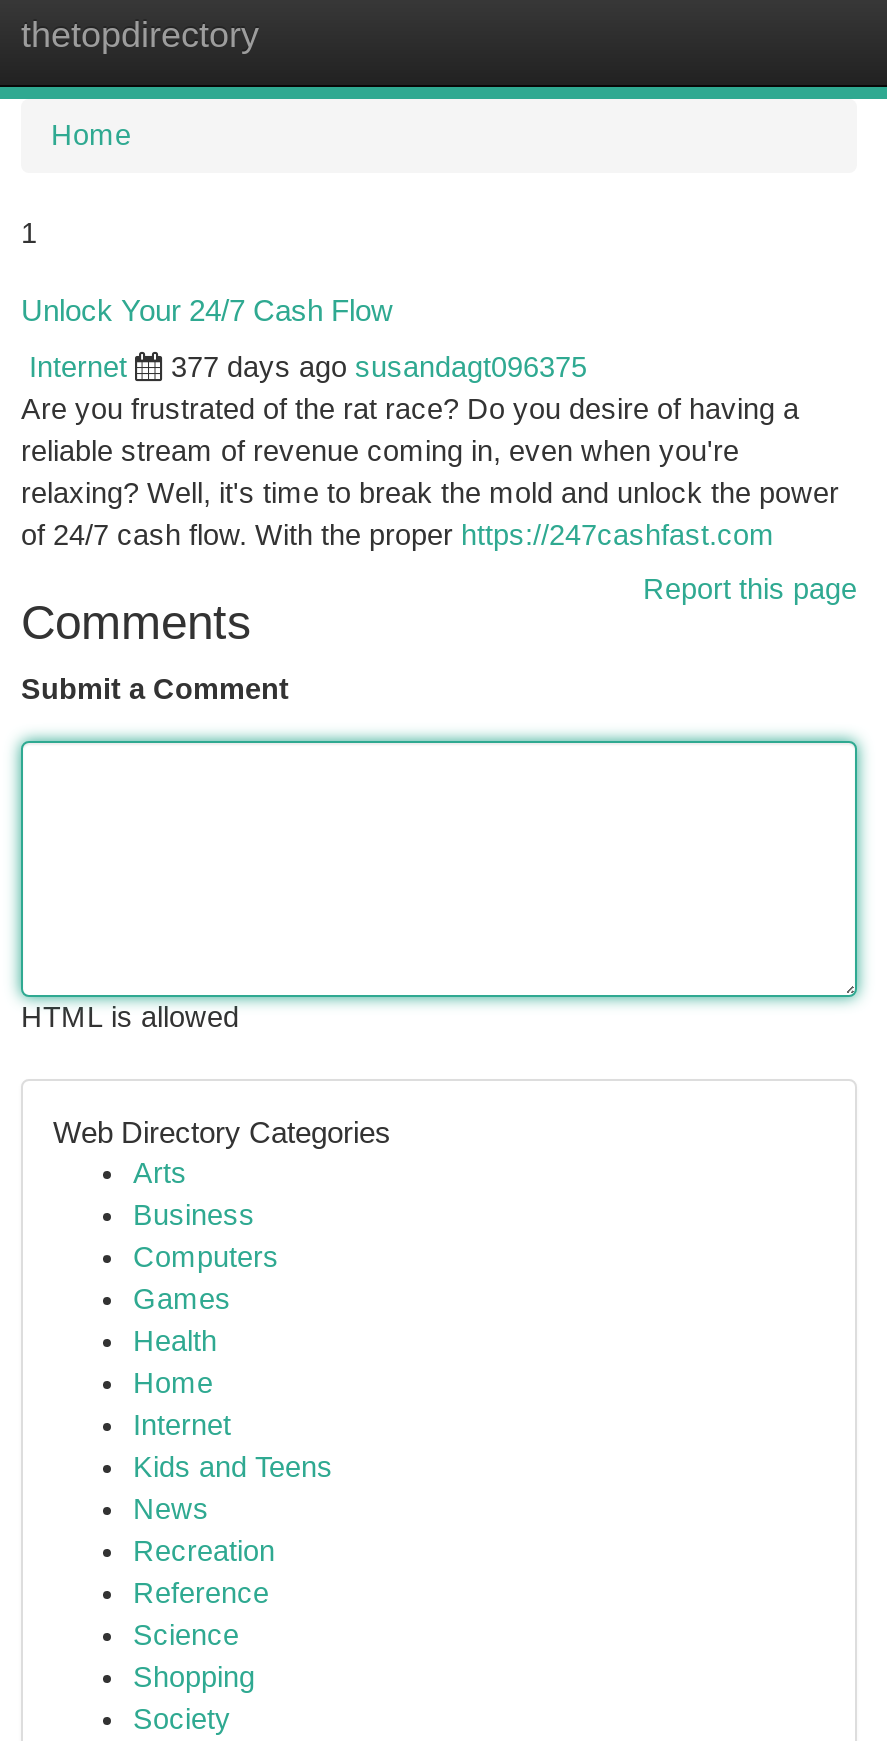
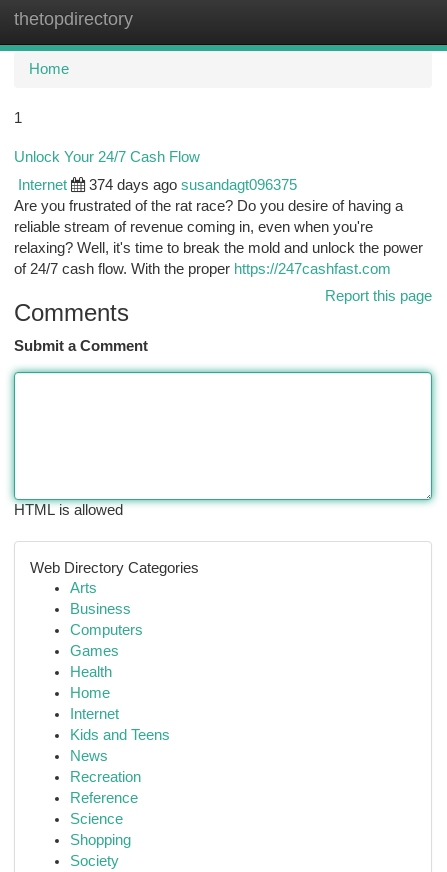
[171,351,587,383] 377 days ago susandagt096375 -> [89,177,297,193] 374 days ago susandagt096375

